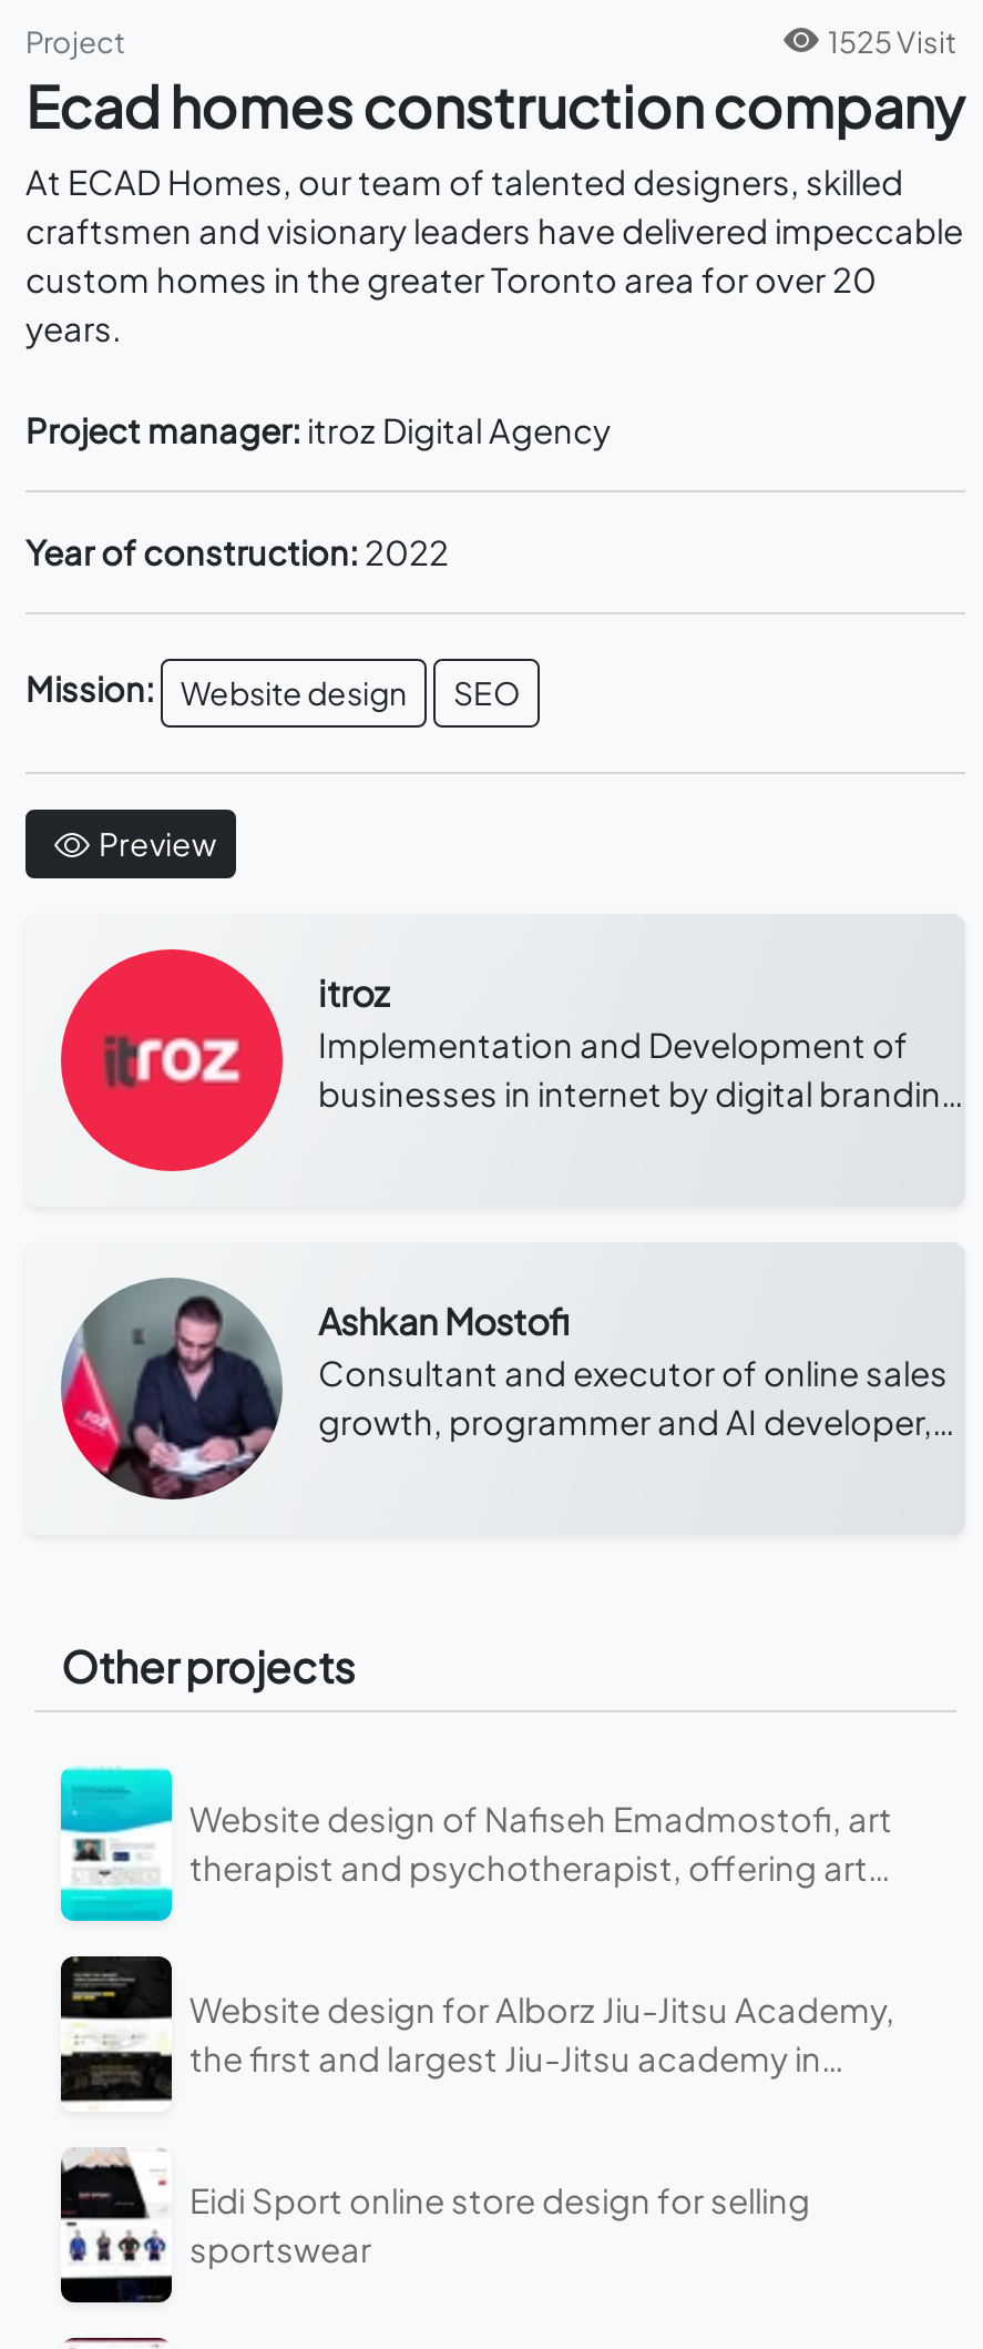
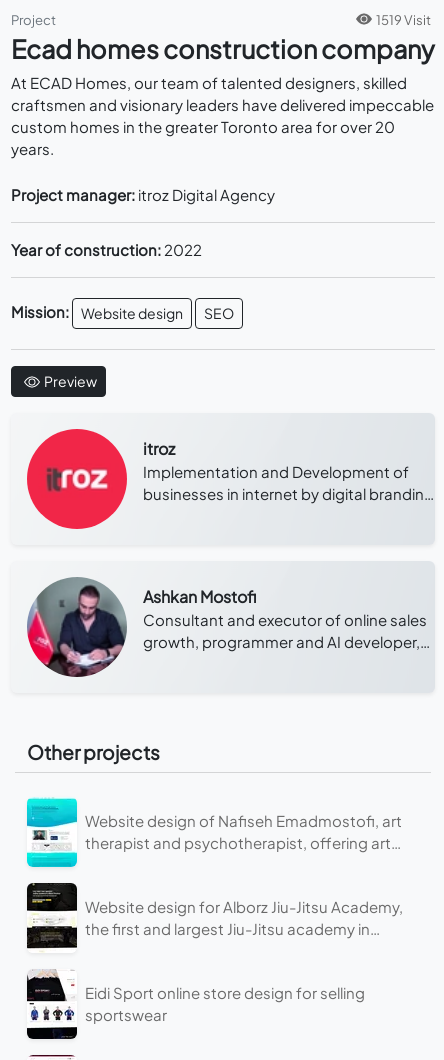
[828,22,956,60] 1525 Visit -> [376,11,431,28] 1519 Visit

